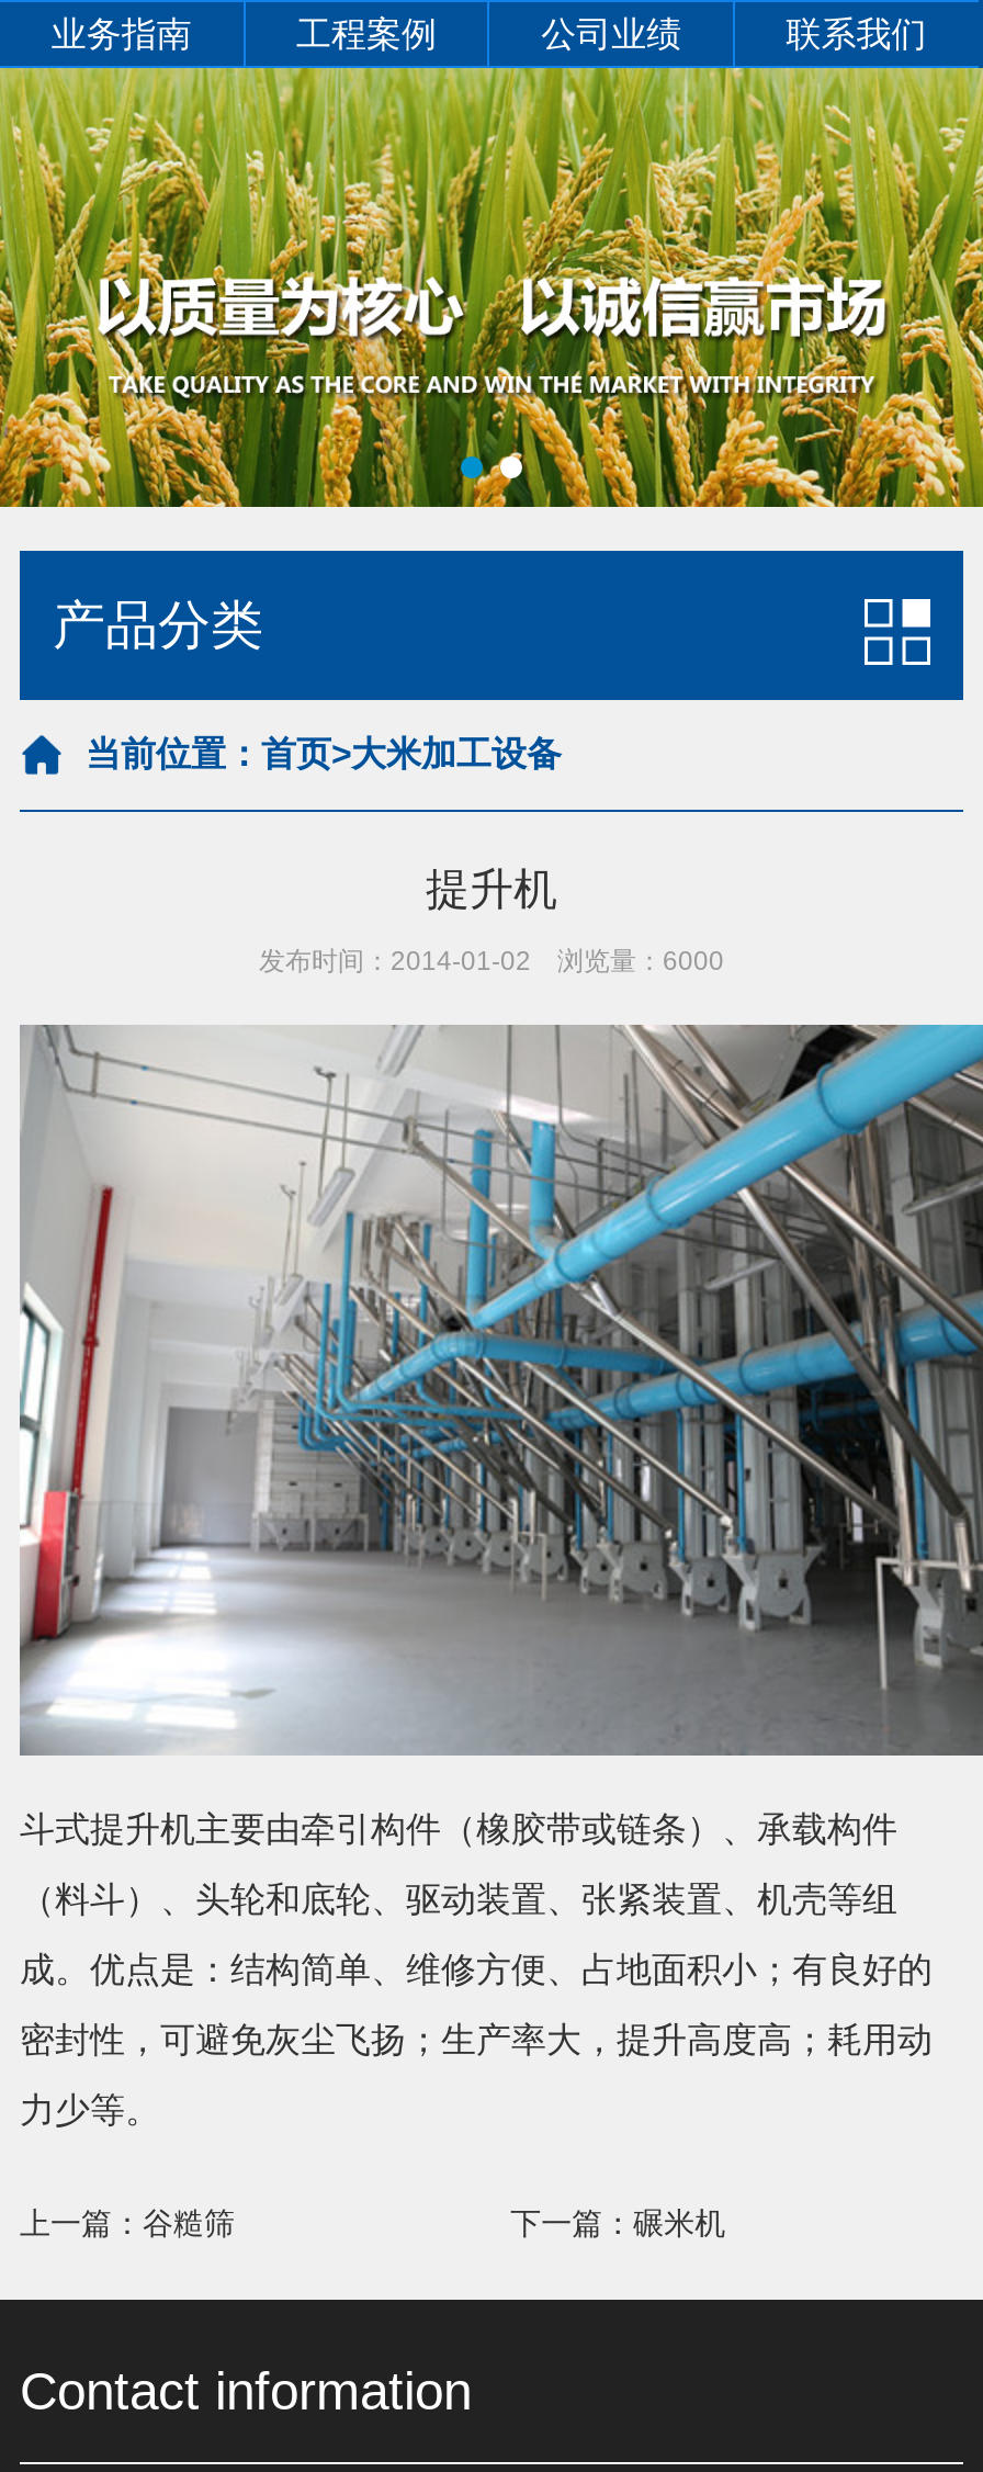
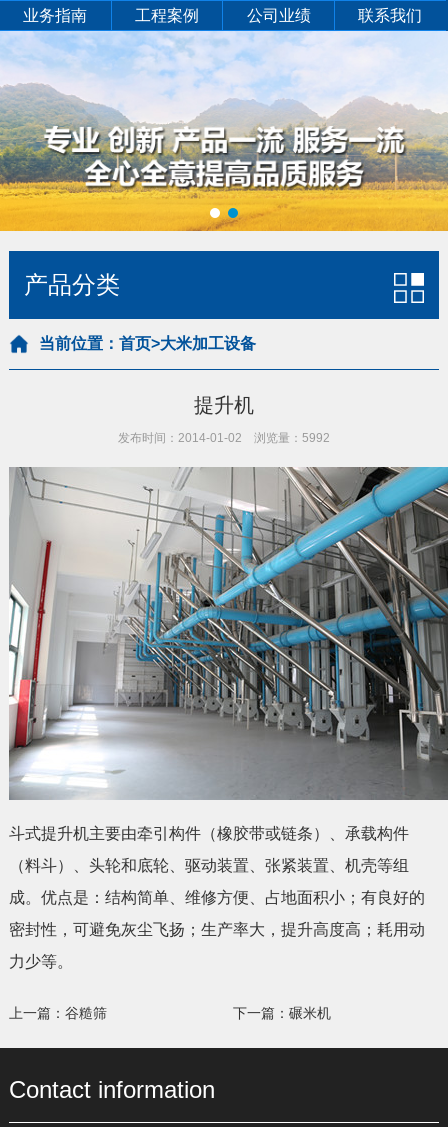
[7,66,976,509] [image] -> [3,30,445,232] [image]
[259,946,724,977] 发布时间：2014-01-02 浏览量：6000 -> [118,431,330,445] 发布时间：2014-01-02 浏览量：5992

